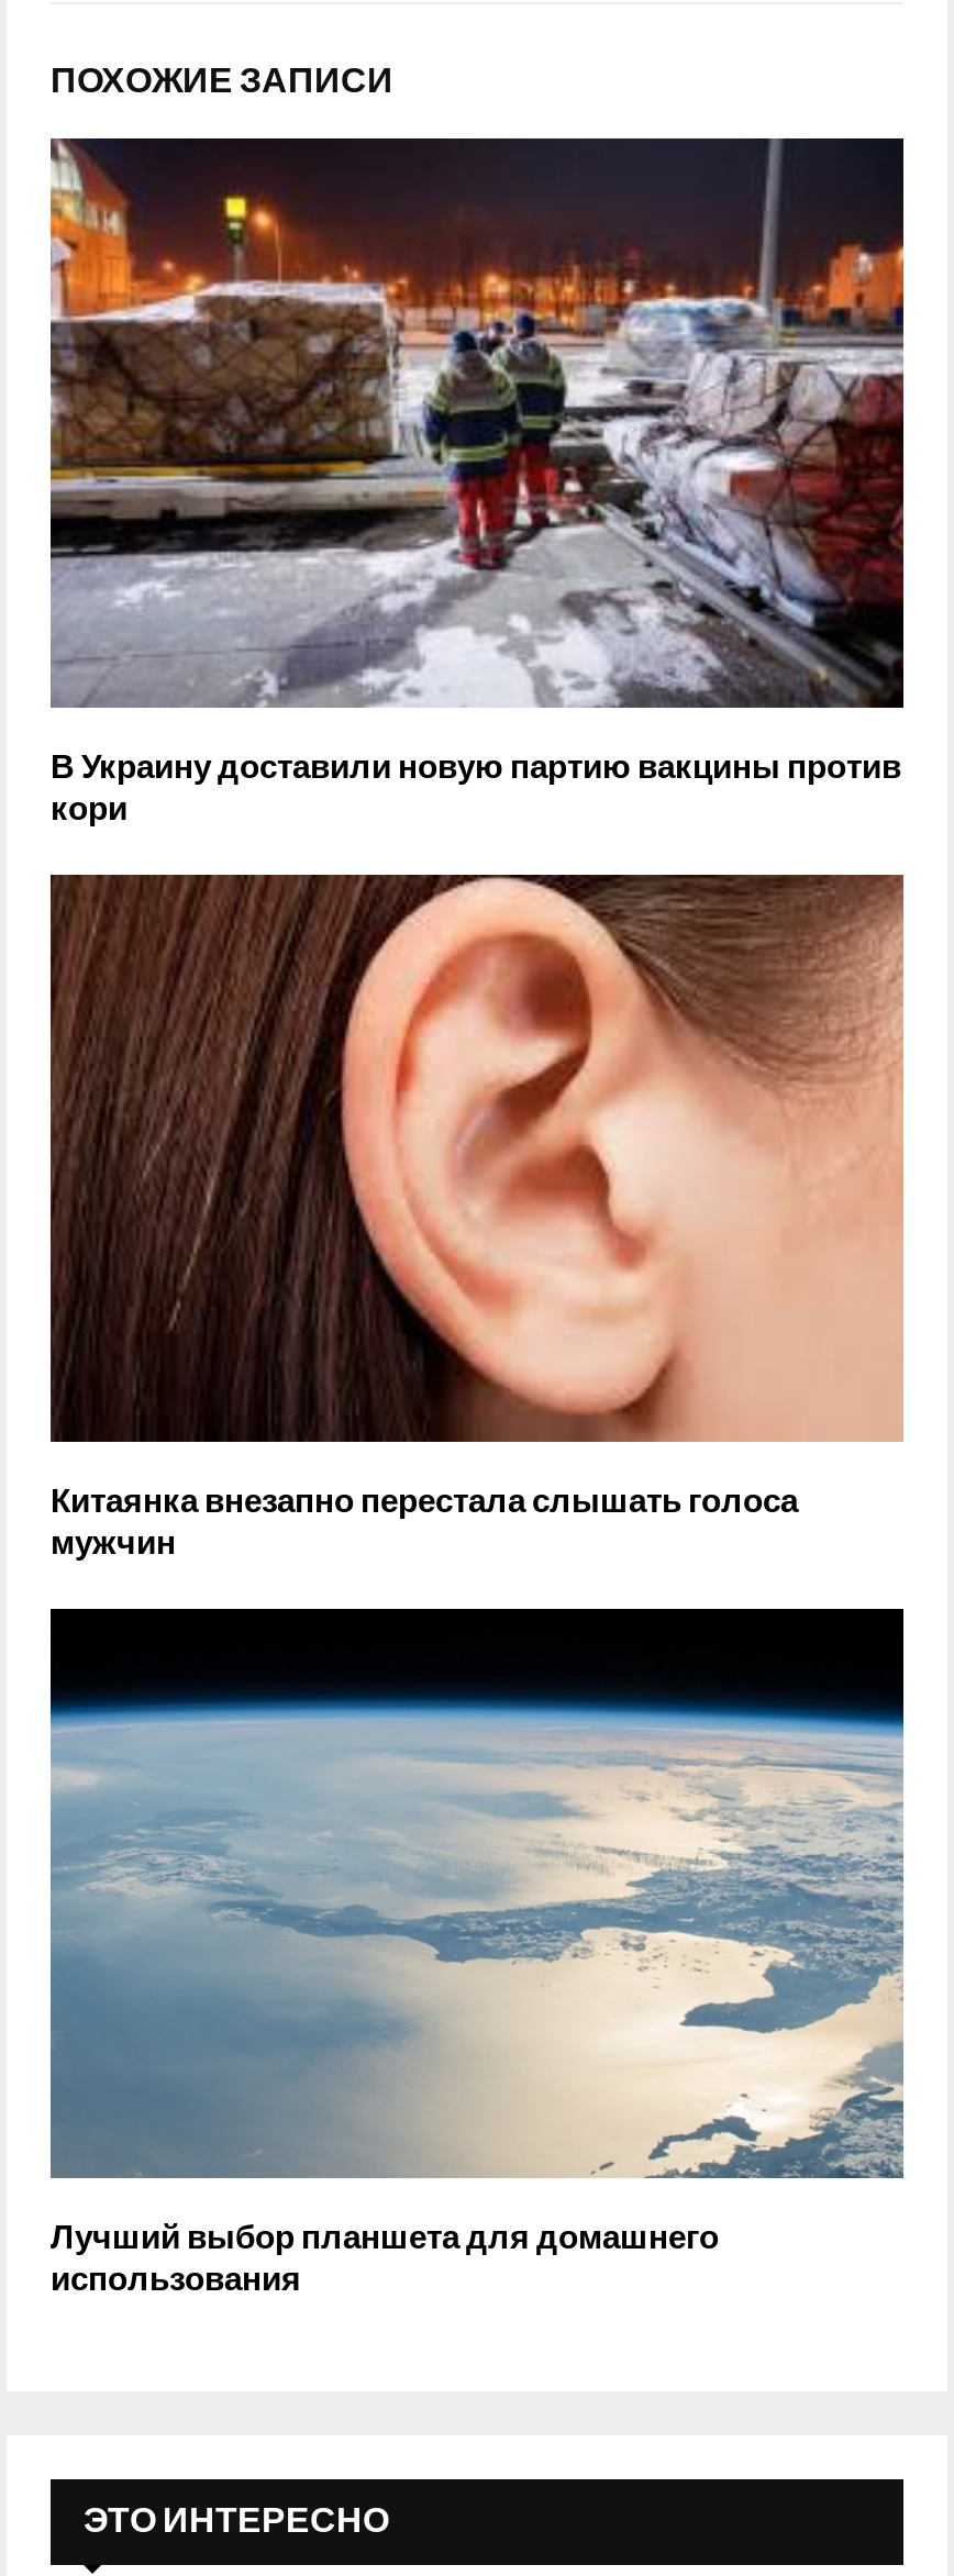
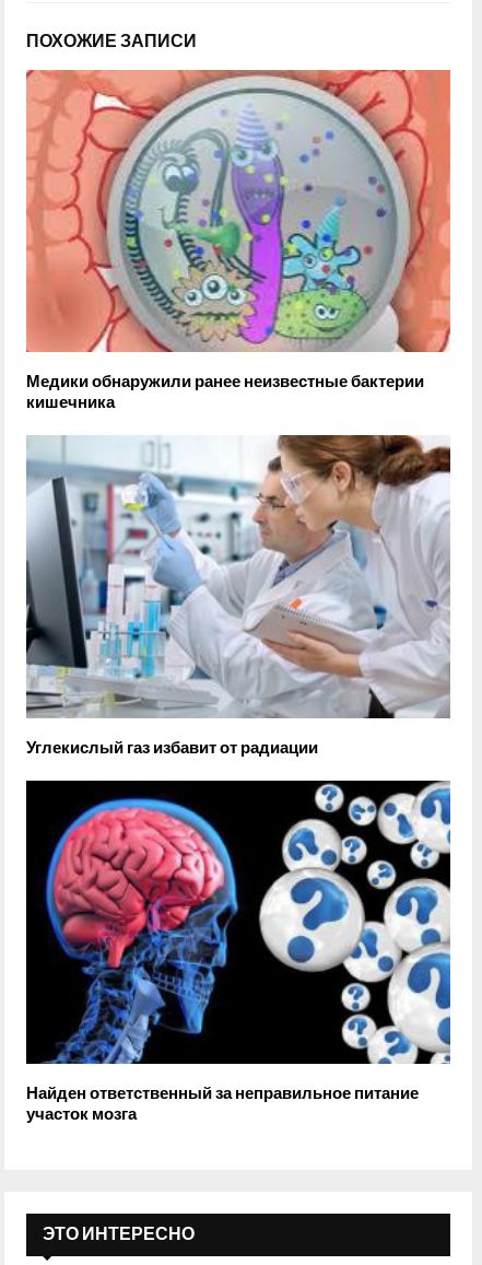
[48,136,906,827] [image] | В Украину доставили новую партию вакцины против | кори -> [26,69,451,413] [image] | Медики обнаружили ранее неизвестные бактерии | кишечника
[48,873,906,1563] [image] | Китаянка внезапно перестала слышать голоса | мужчин -> [25,435,450,758] [image] | Углекислый газ избавит от радиации
[48,1609,906,2299] [image] | Лучший выбор планшета для домашнего | использования -> [25,780,451,1124] [image] | Найден ответственный за неправильное питание | участок мозга

